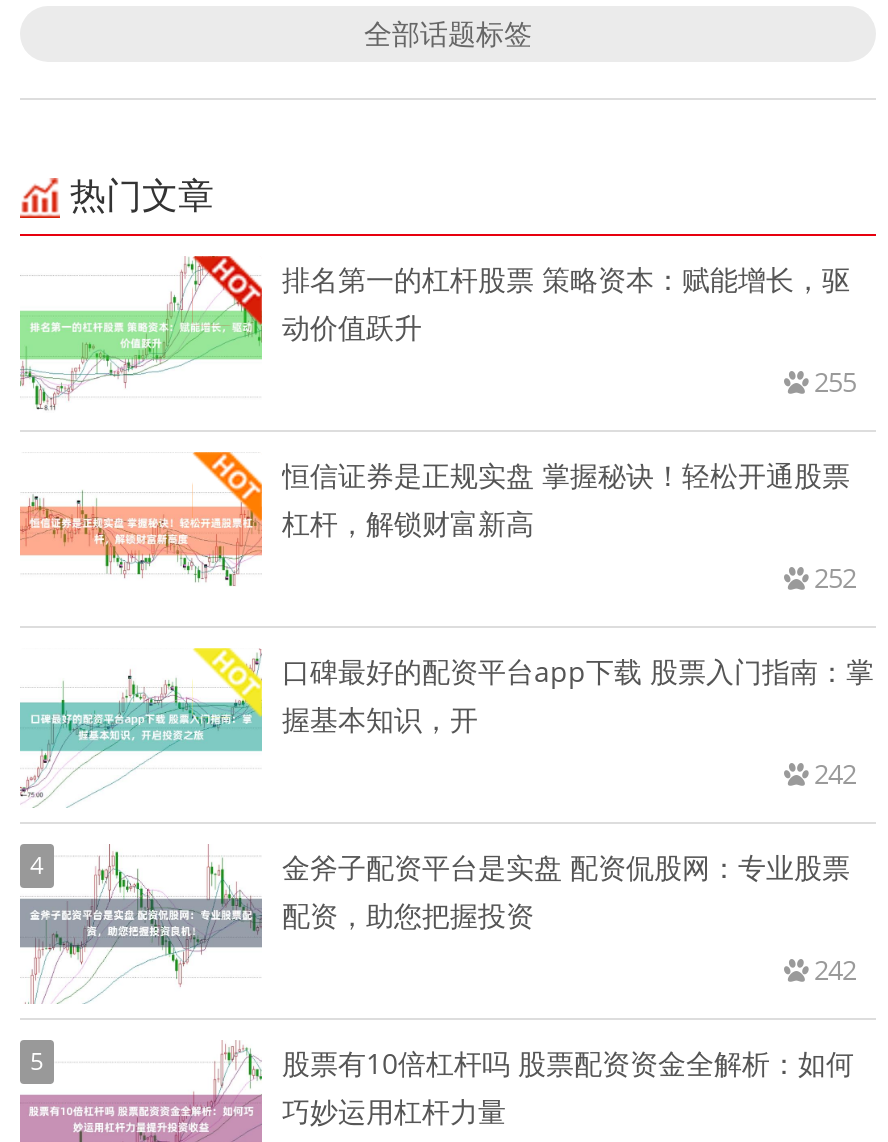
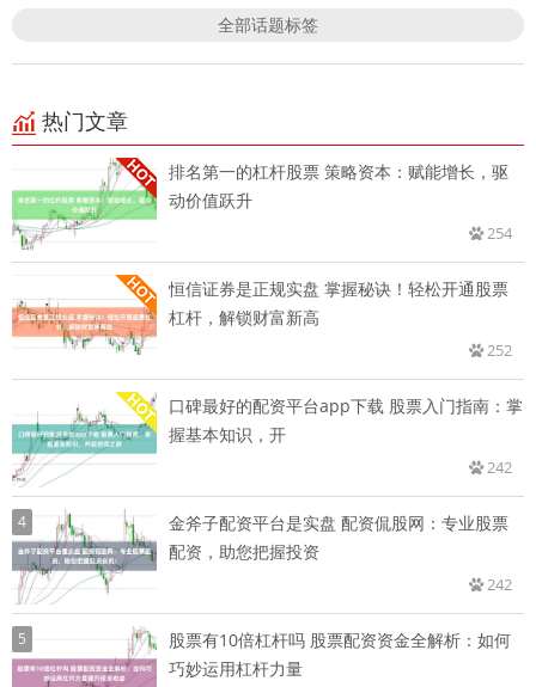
[814,363,856,399] 255 -> [487,222,512,243] 254

